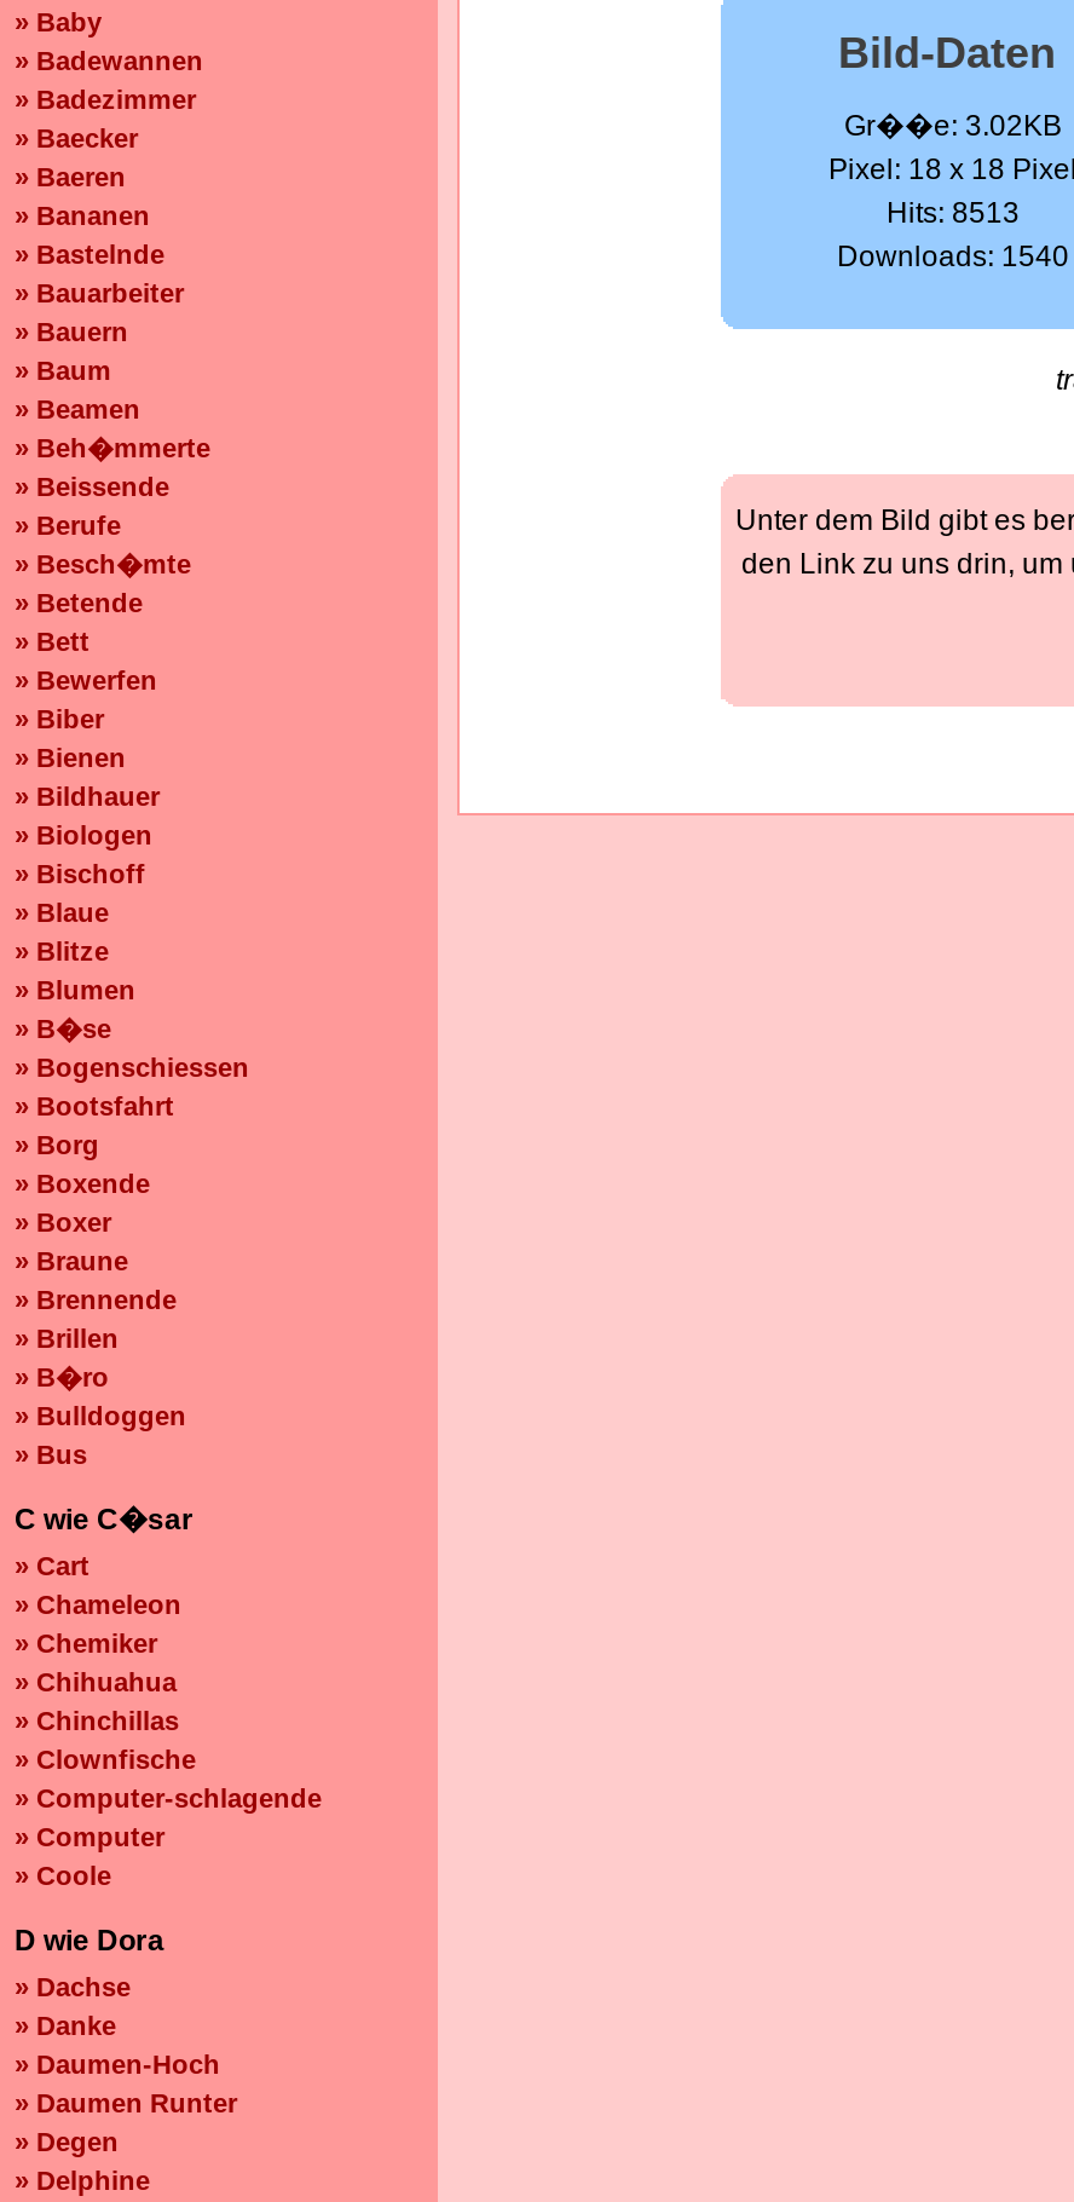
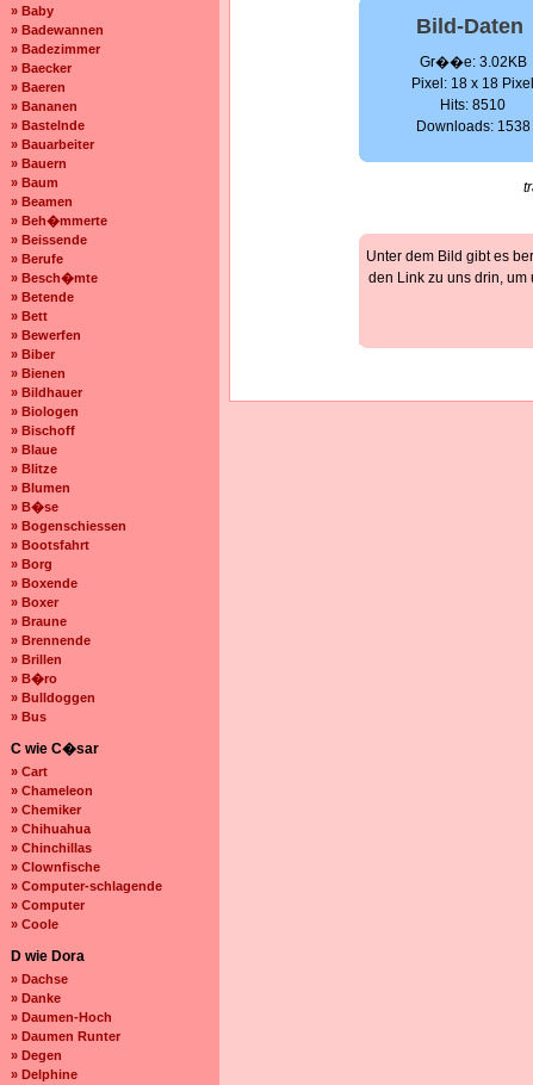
[887,196,1020,230] Hits: 8513 -> [441,97,506,113] Hits: 8510
[837,240,1069,273] Downloads: 1540 -> [416,118,531,135] Downloads: 1538

